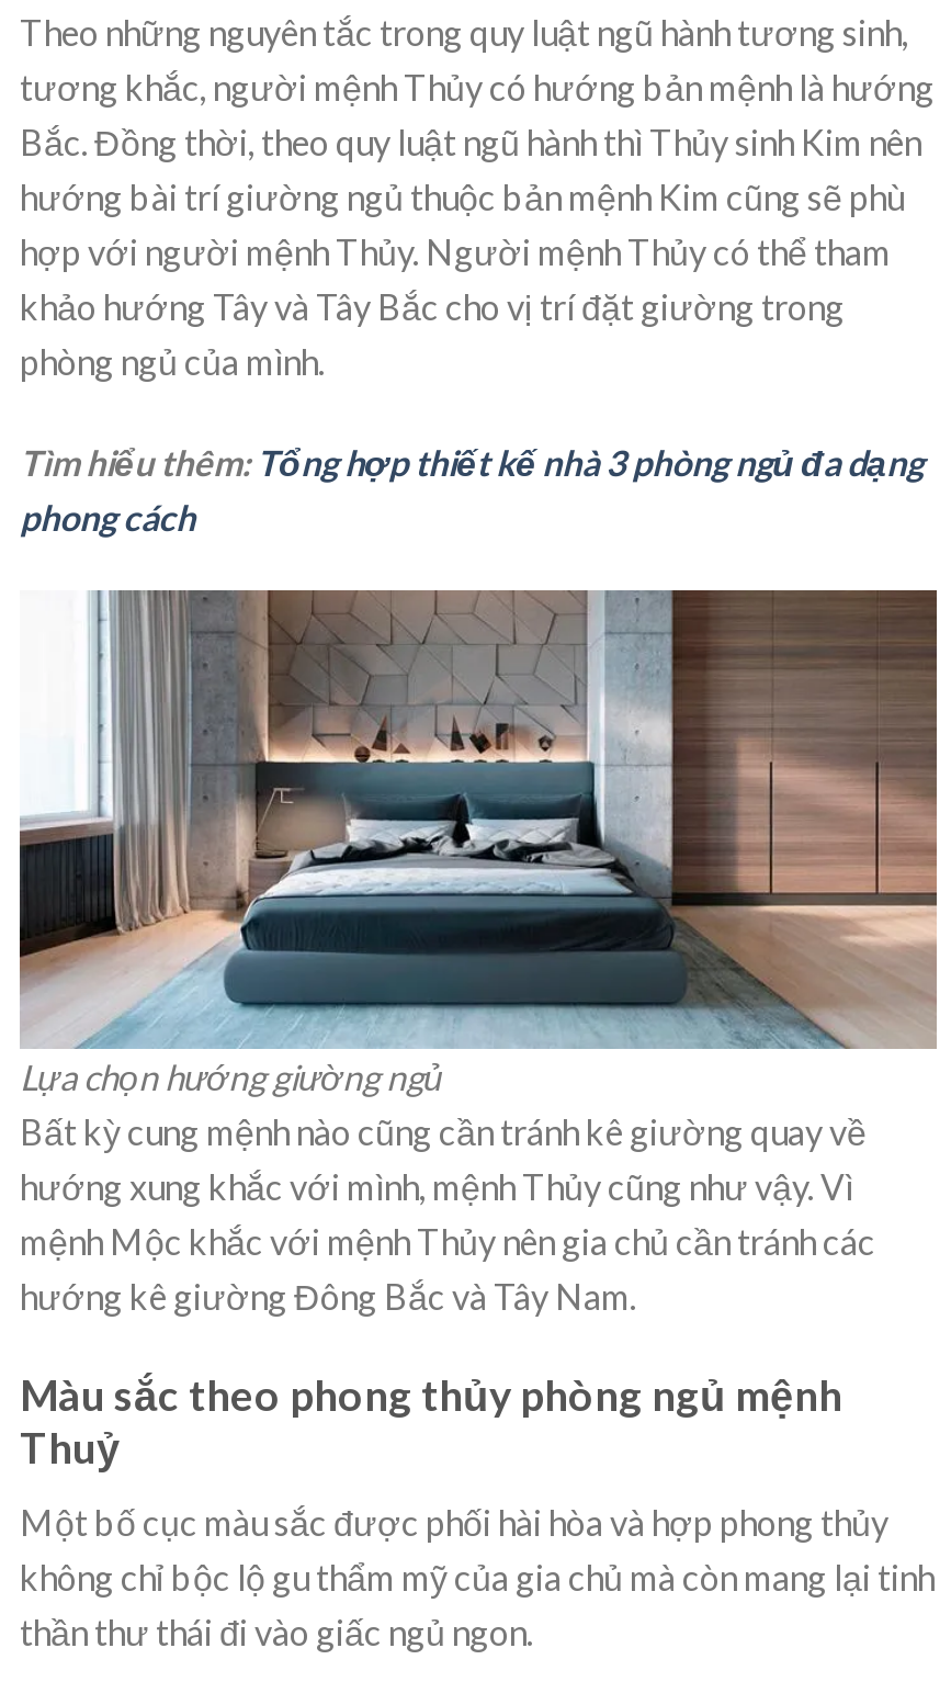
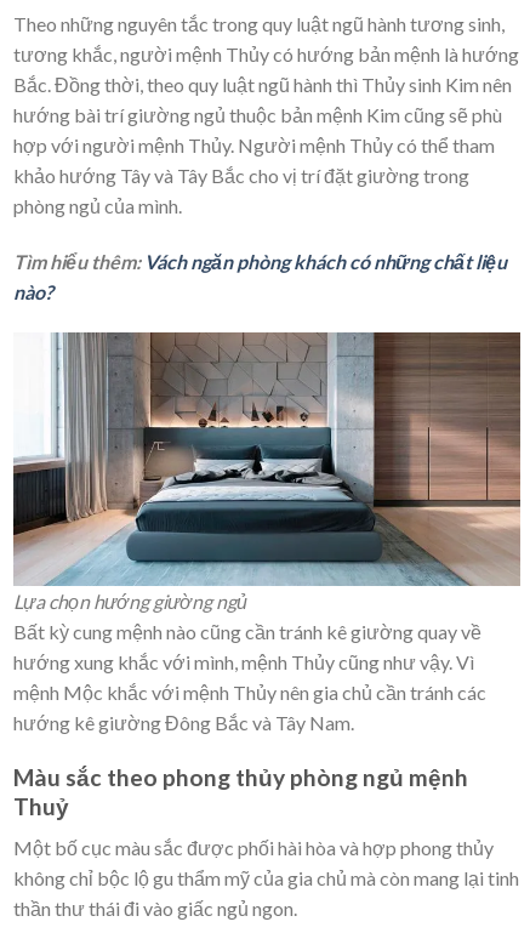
[20,441,924,538] Tìm hiểu thêm: Tổng hợp thiết kế nhà 3 phòng ngủ đa dạng | phong cách -> [13,250,507,303] Tìm hiểu thêm: Vách ngăn phòng khách có những chất liệu | nào?

